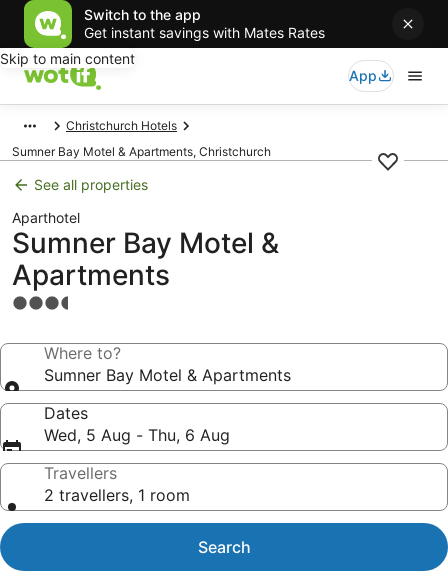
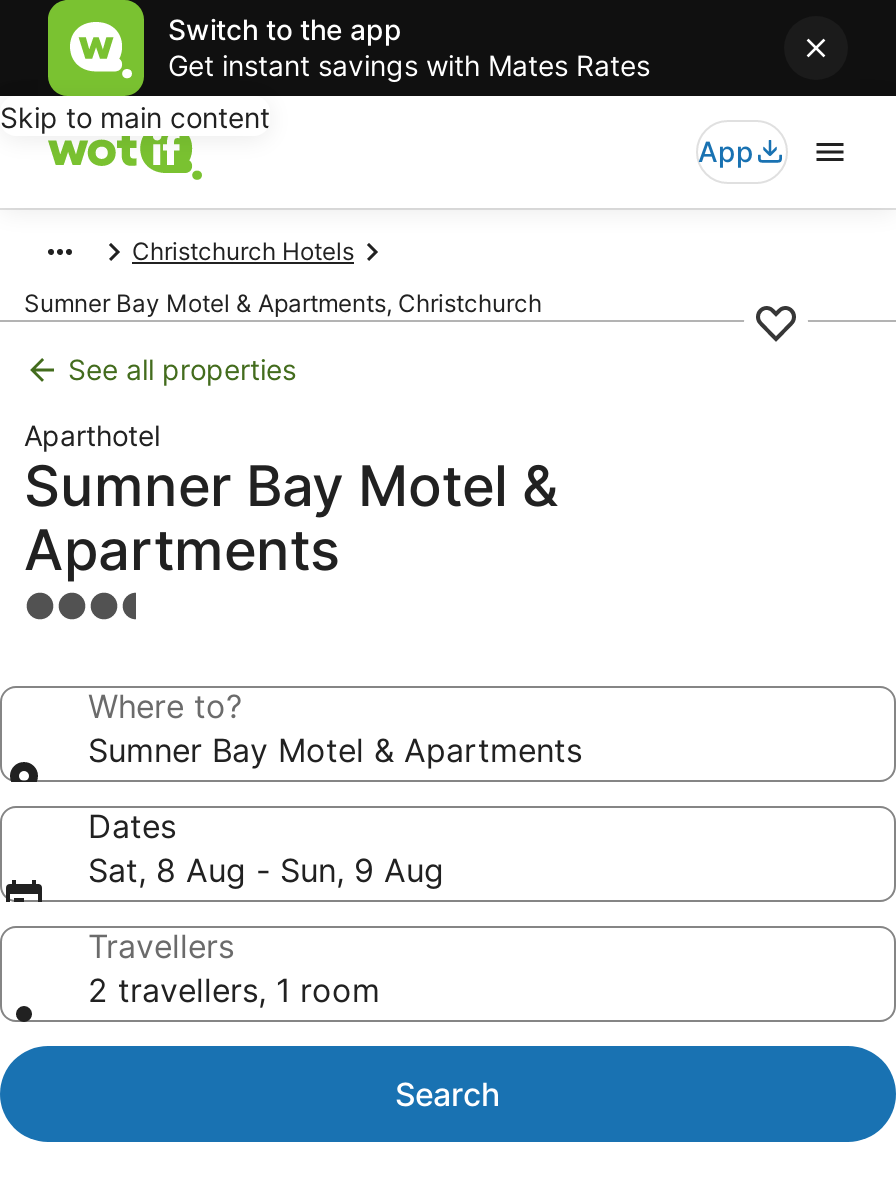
[44,425,230,445] Wed, 5 Aug - Thu, 6 Aug -> [88,850,444,890] Sat, 8 Aug - Sun, 9 Aug

